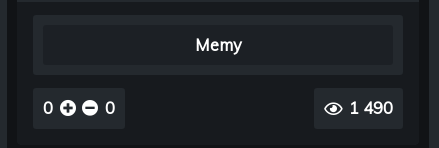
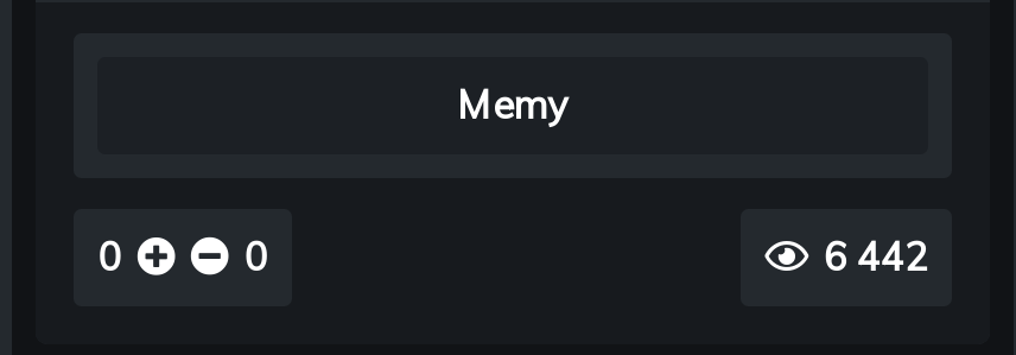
[349,98,393,118] 1 490 -> [823,232,928,279] 6 442

